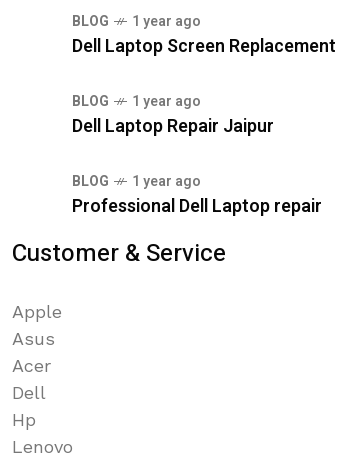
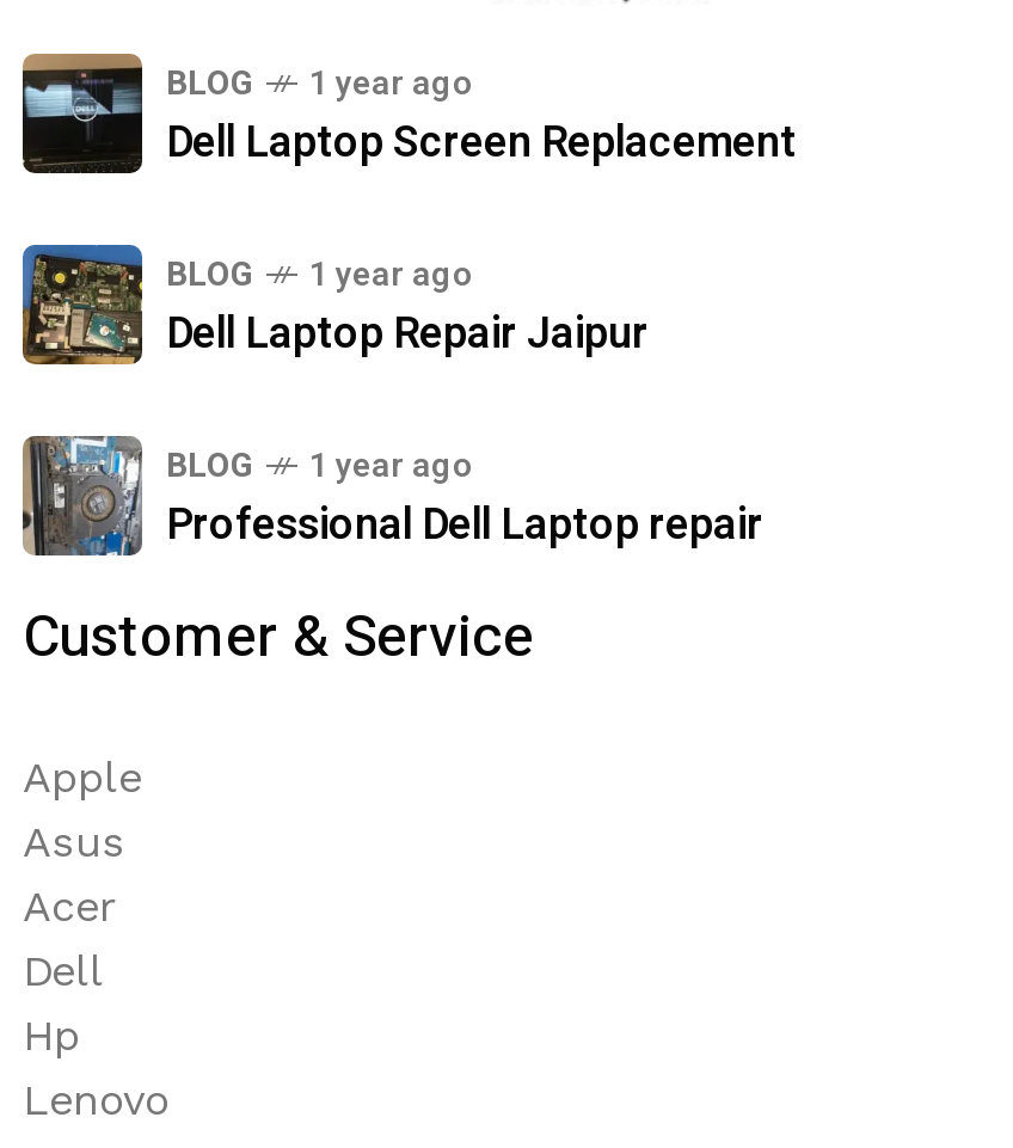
none -> [20,50,145,177] [image]
none -> [20,241,145,368] [image]
none -> [20,432,145,559] [image]

